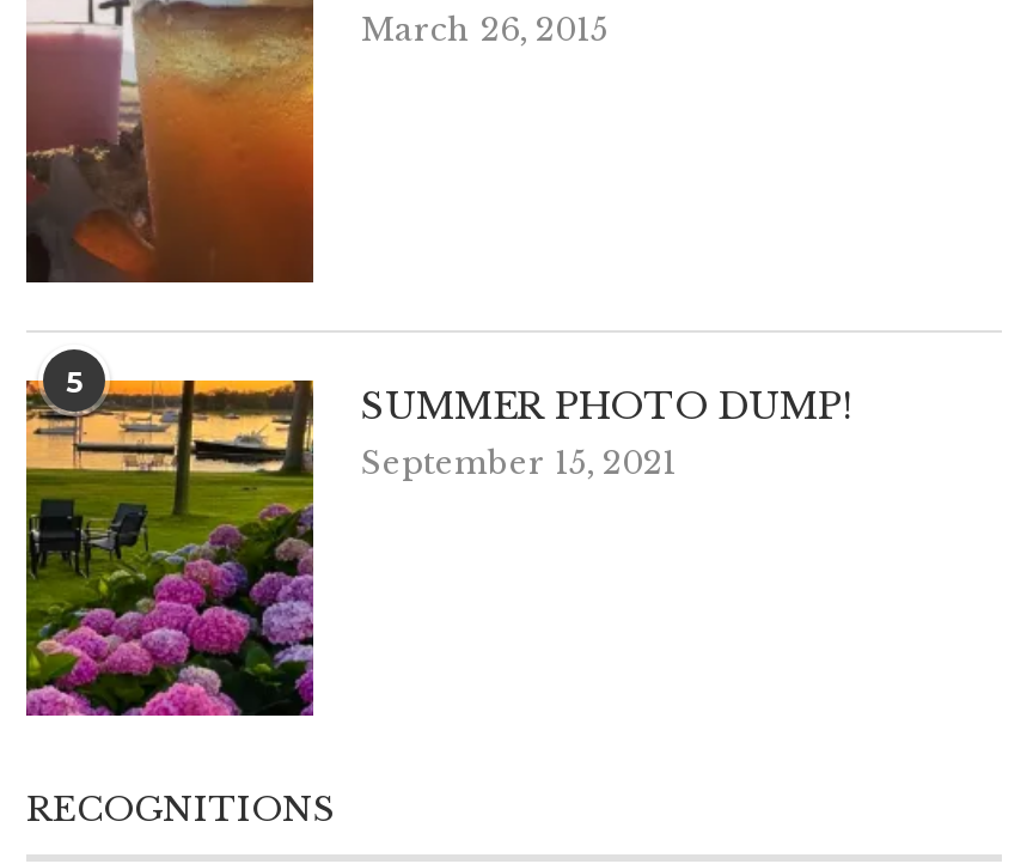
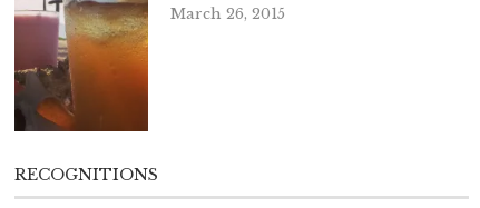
[24,364,851,718] [image] | 5 | SUMMER PHOTO DUMP! | September 15, 2021 -> none

